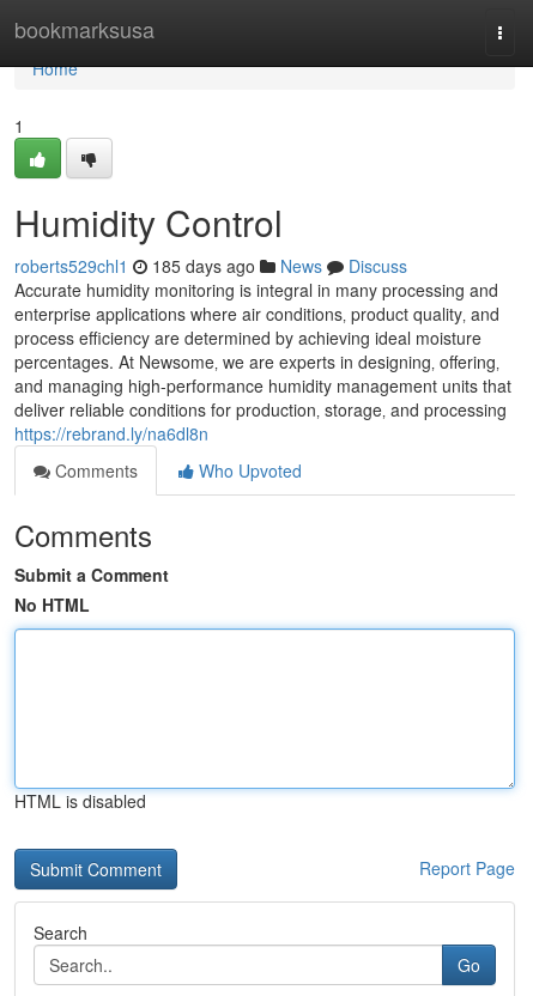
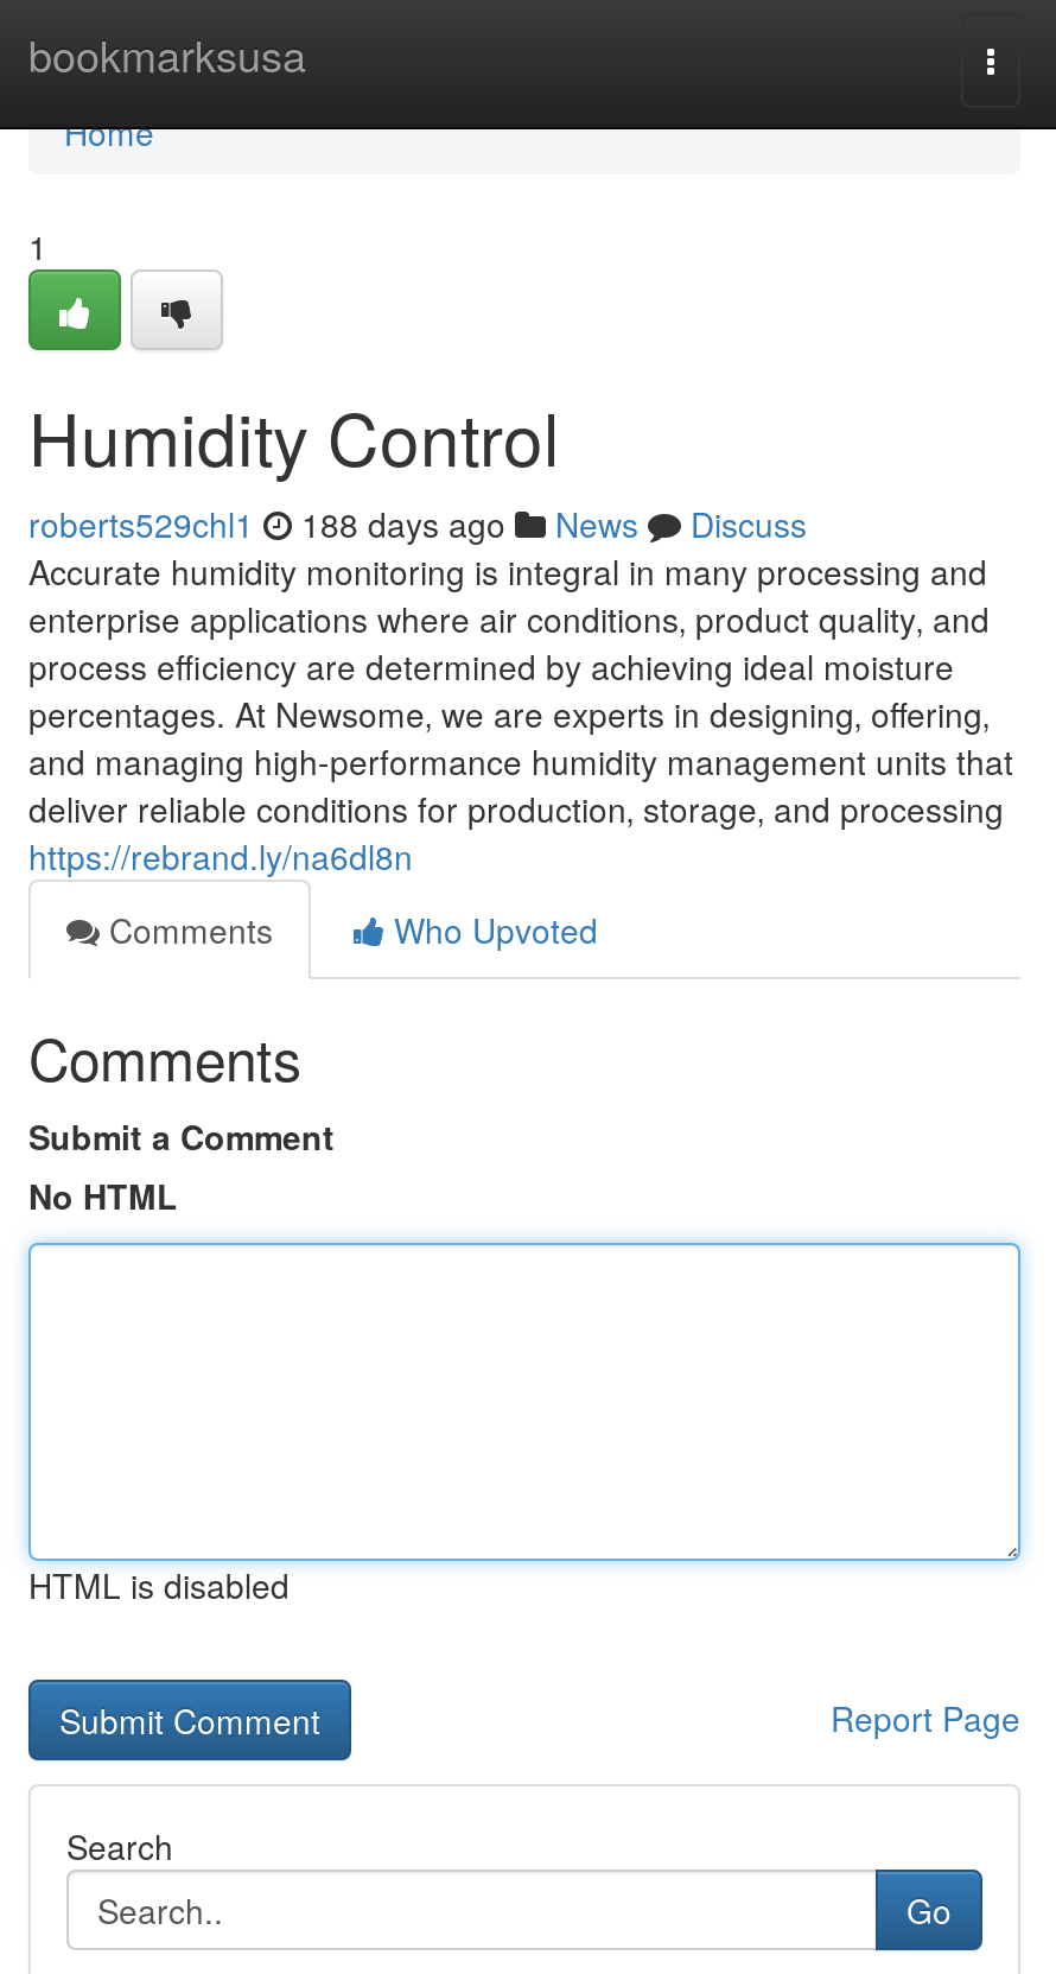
[14,254,407,278] roberts529chl1 185 days ago News Discuss -> [28,500,807,547] roberts529chl1 188 days ago News Discuss

